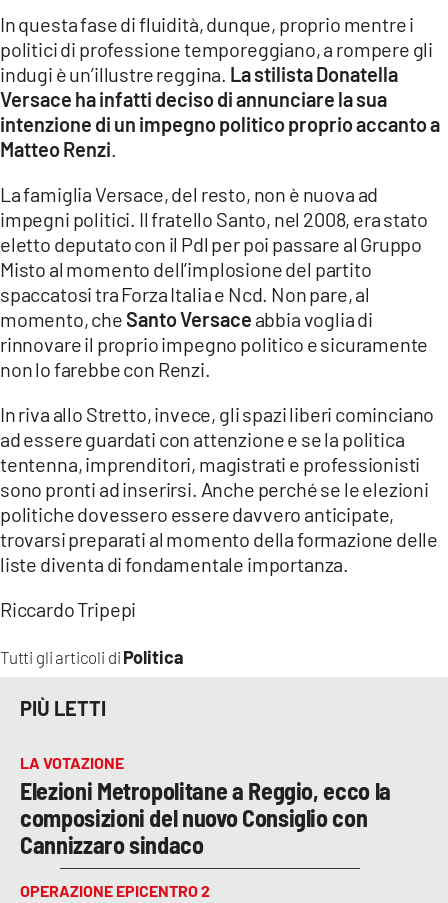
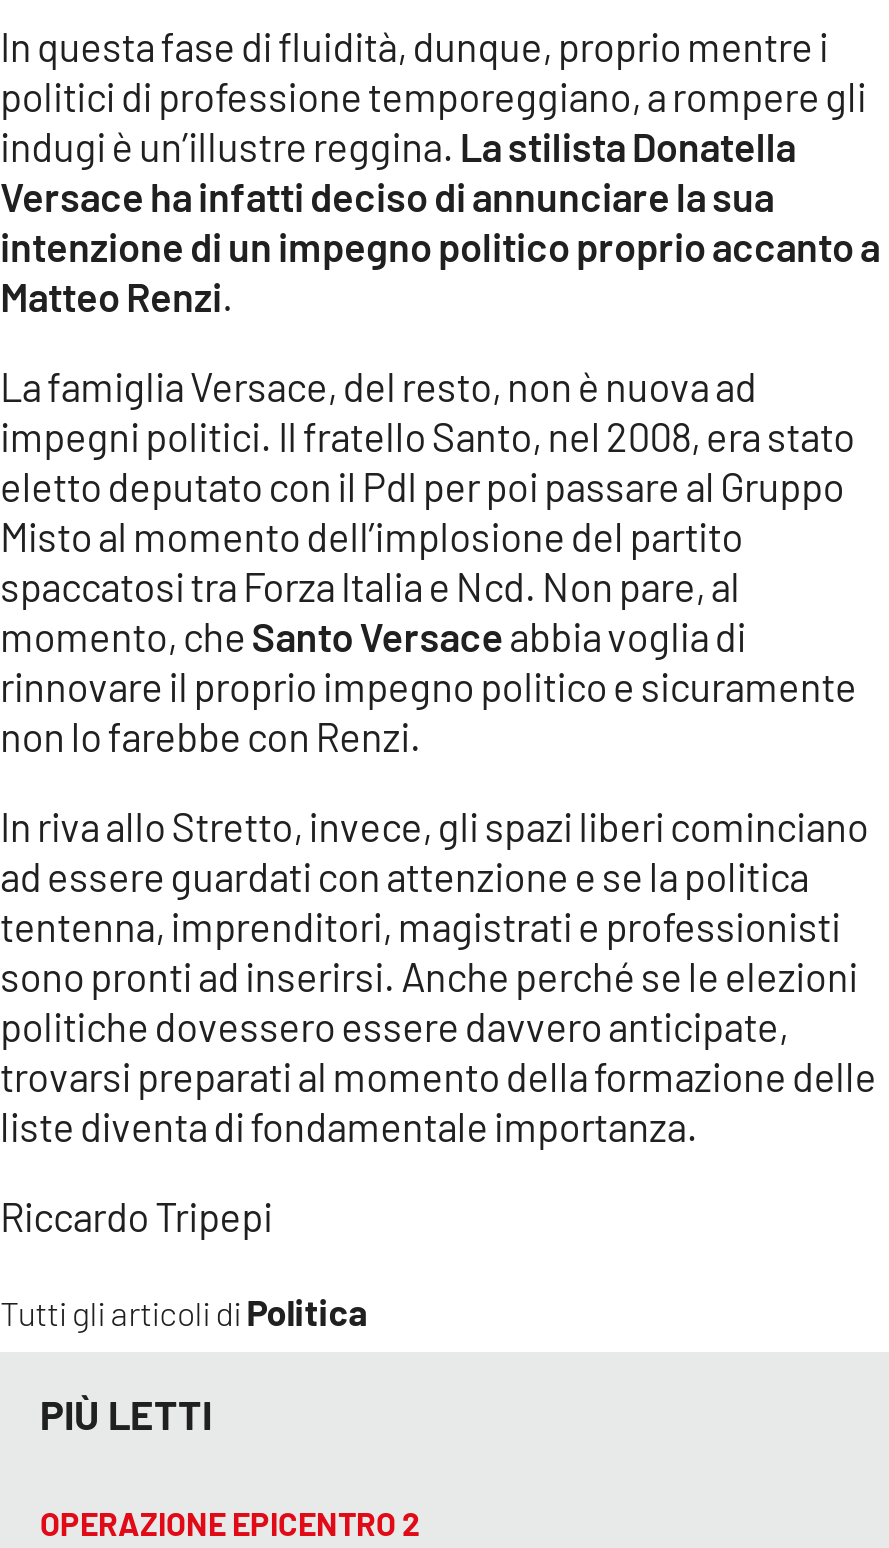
[20,753,391,859] LA VOTAZIONE | Elezioni Metropolitane a Reggio, ecco la | composizioni del nuovo Consiglio con | Cannizzaro sindaco -> none

